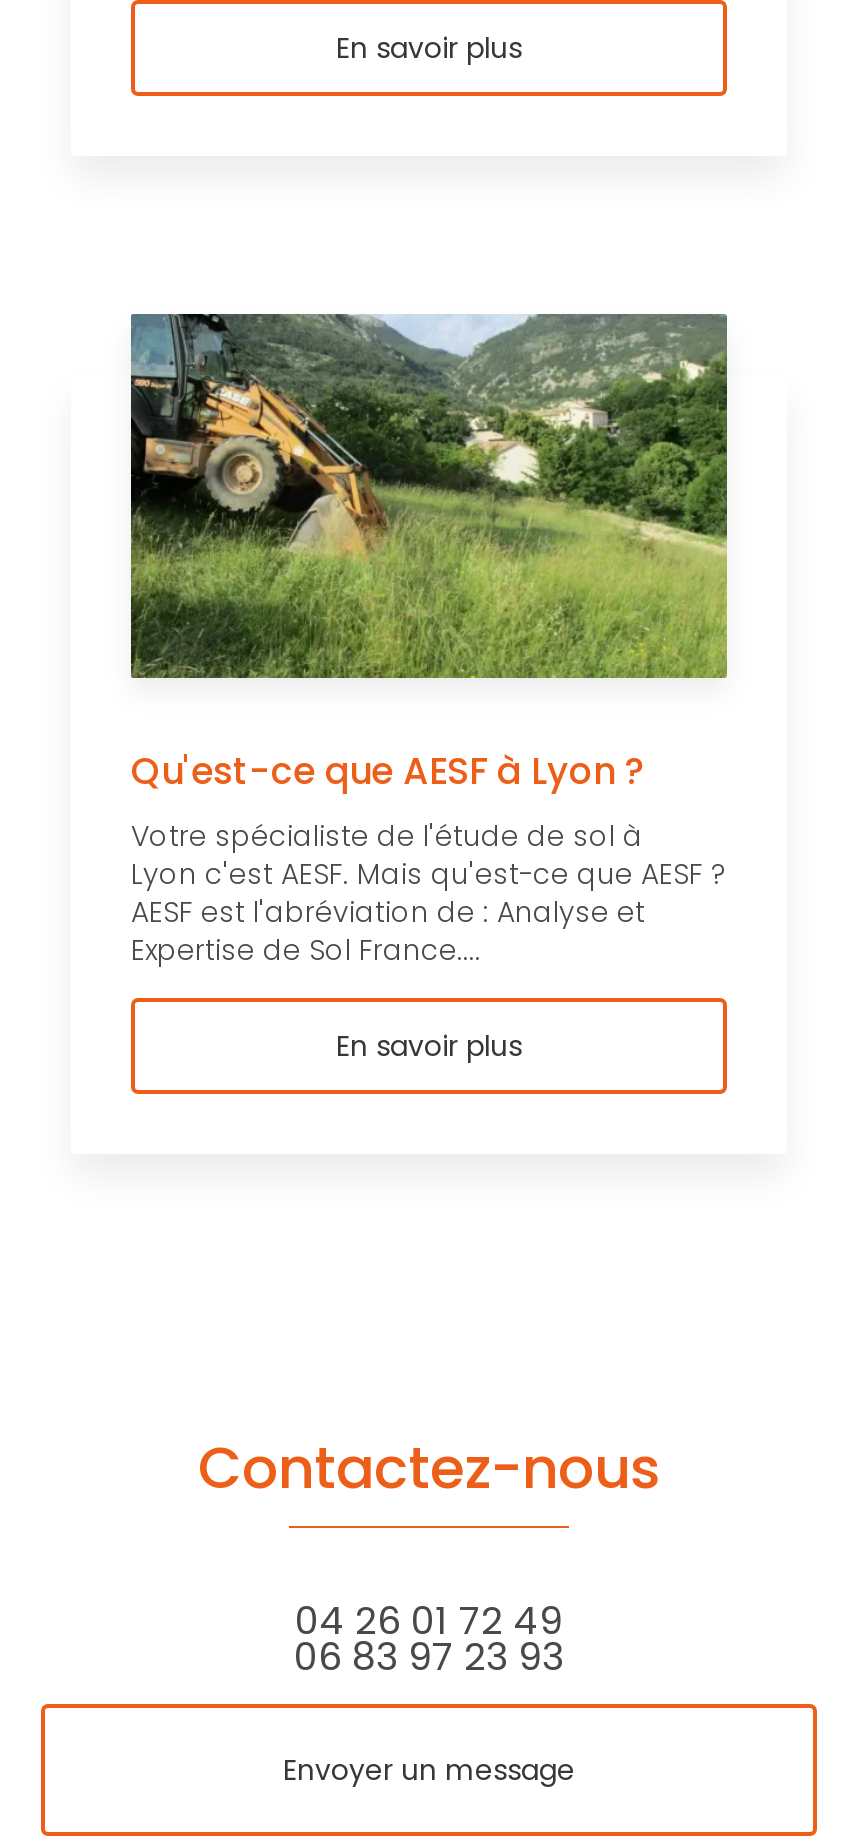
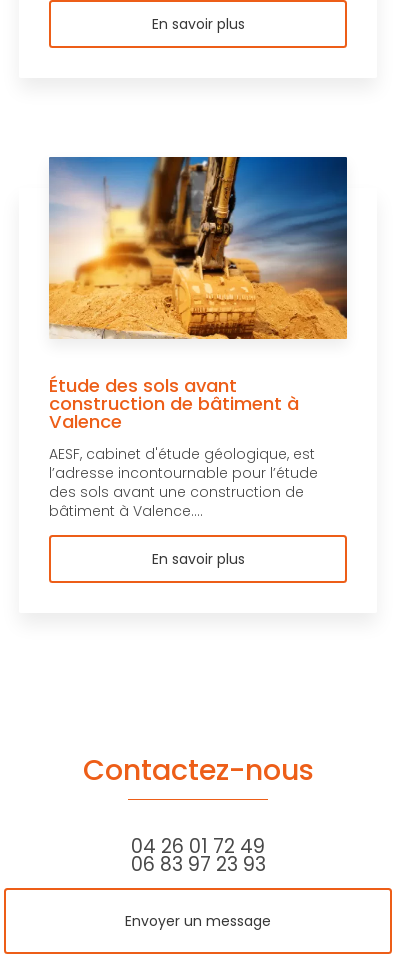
[129,312,729,969] [image] | Qu'est-ce que AESF à Lyon ? | Votre spécialiste de l'étude de sol à | Lyon c'est AESF. Mais qu'est-ce que AESF ? | AESF est l'abréviation de : Analyse et | Expertise de Sol France.... -> [48,156,348,520] [image] | Étude des sols avant | construction de bâtiment à | Valence | AESF, cabinet d'étude géologique, est | l’adresse incontournable pour l’étude | des sols avant une construction de | bâtiment à Valence....

